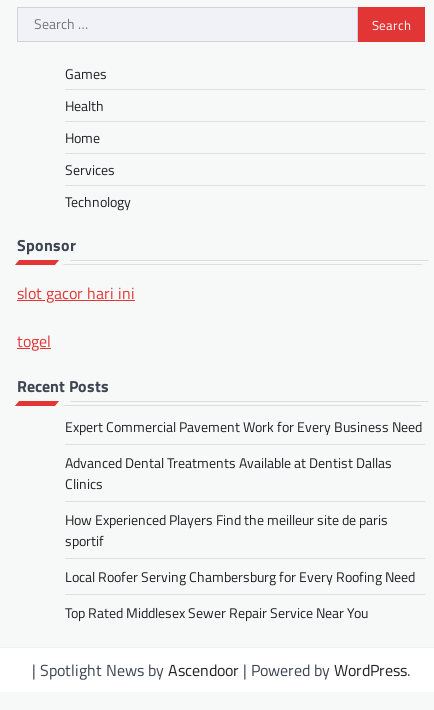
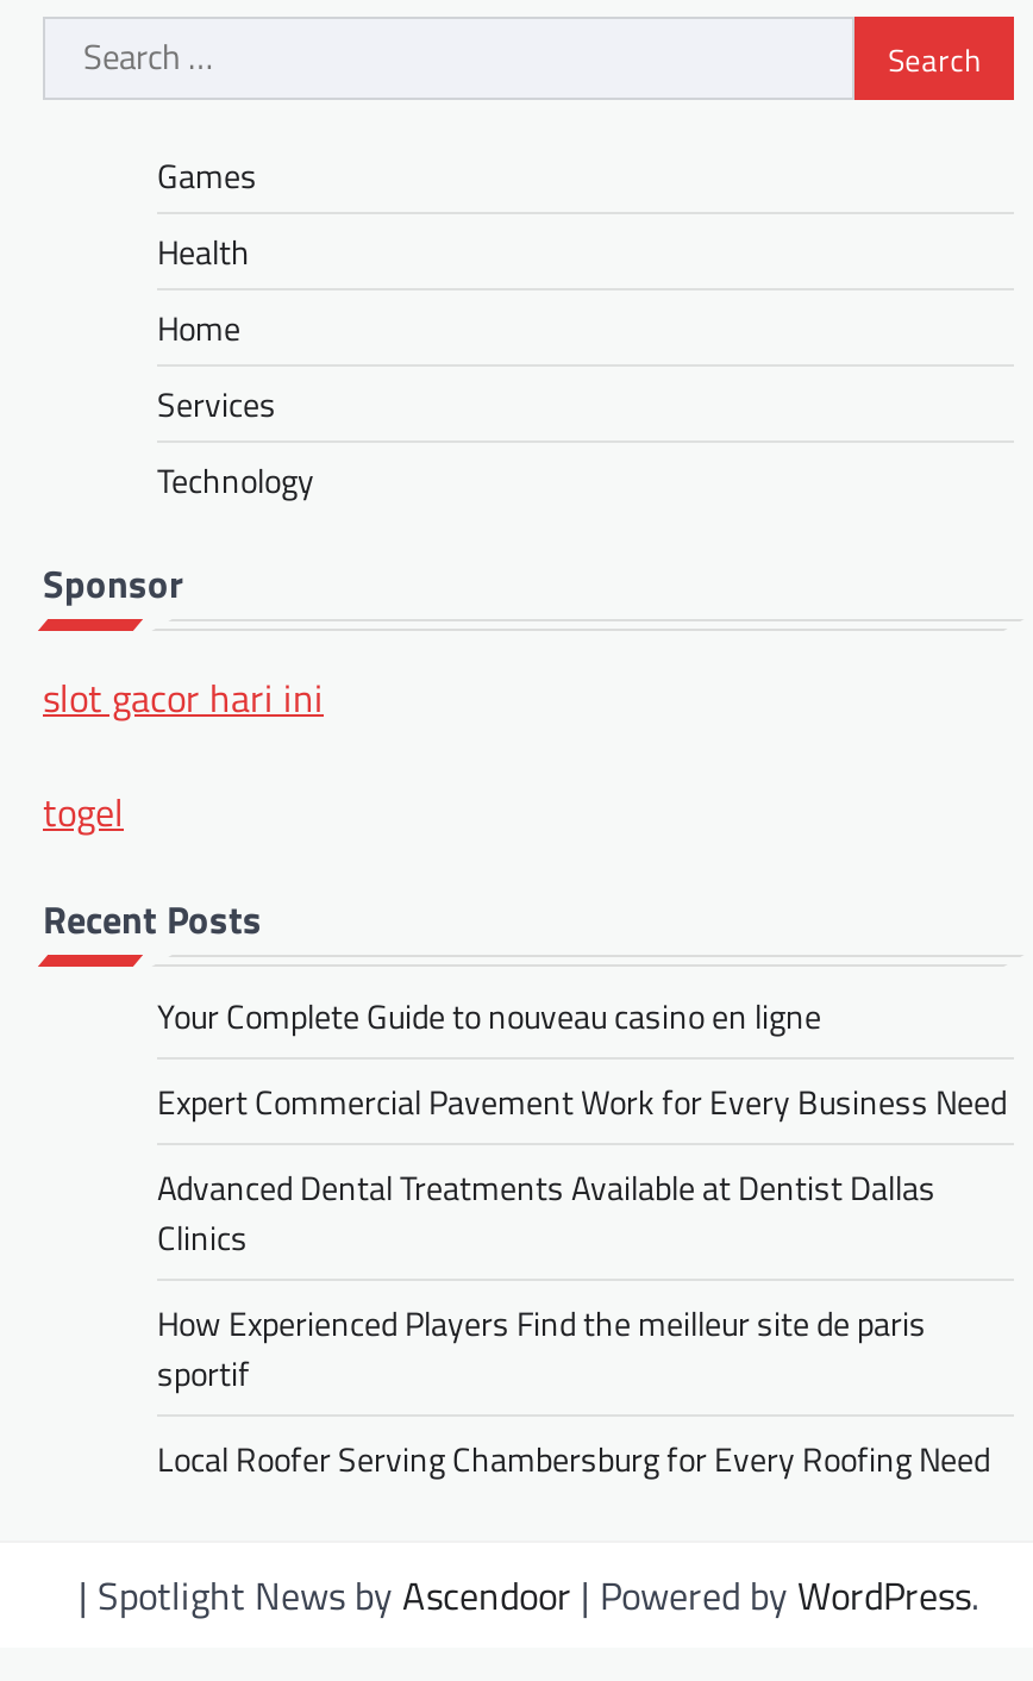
none -> [157,991,821,1041] Your Complete Guide to nouveau casino en ligne
moved [65,416,422,587] -> [157,1077,1007,1484]: Expert Commercial Pavement Work for Every Business Need | Advanced Dental Treatments Available at Dentist Dallas | Clinics | How Experienced Players Find the meilleur site de paris | sportif | Local Roofer Serving Chambersburg for Every Roofing Need
[65,602,368,623] Top Rated Middlesex Sewer Repair Service Near You -> none

